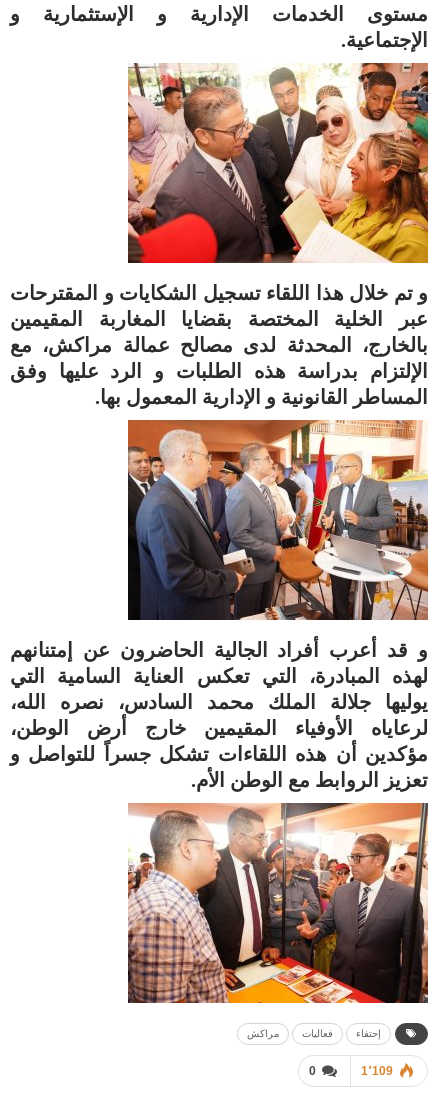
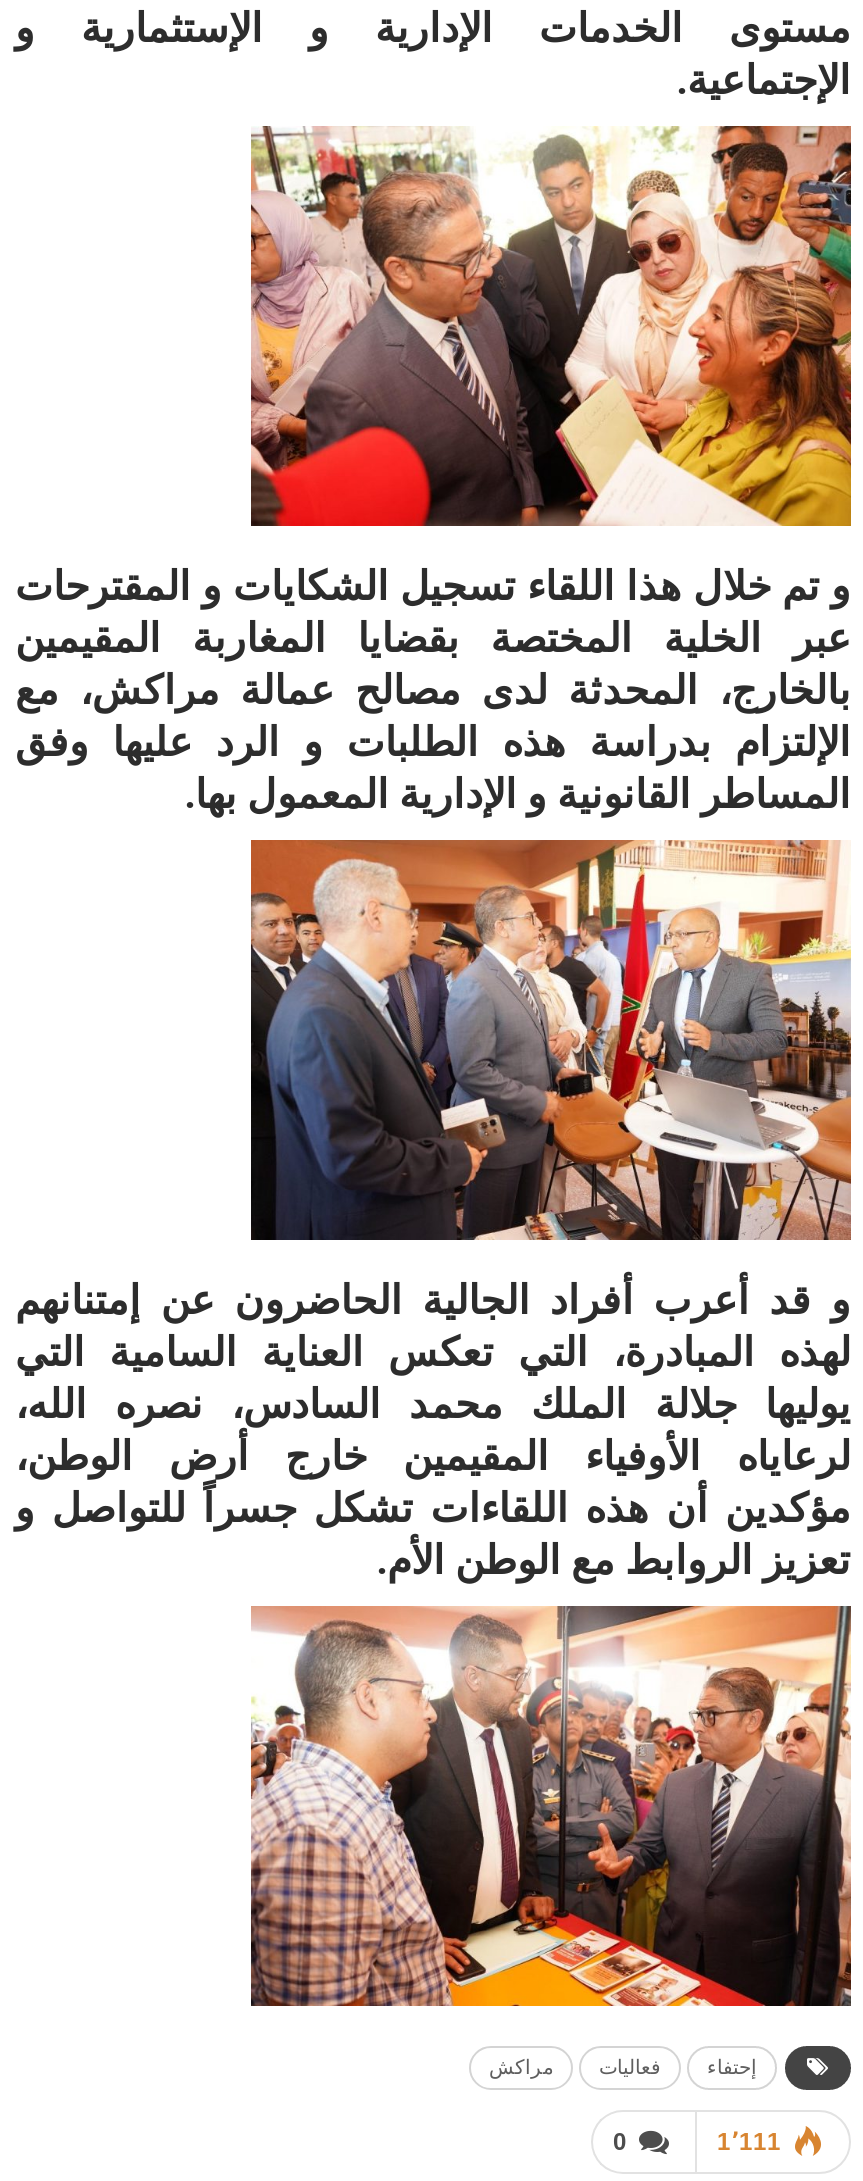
[361,1064,393,1078] 1٬109 -> [717,2128,781,2156] 1٬111

